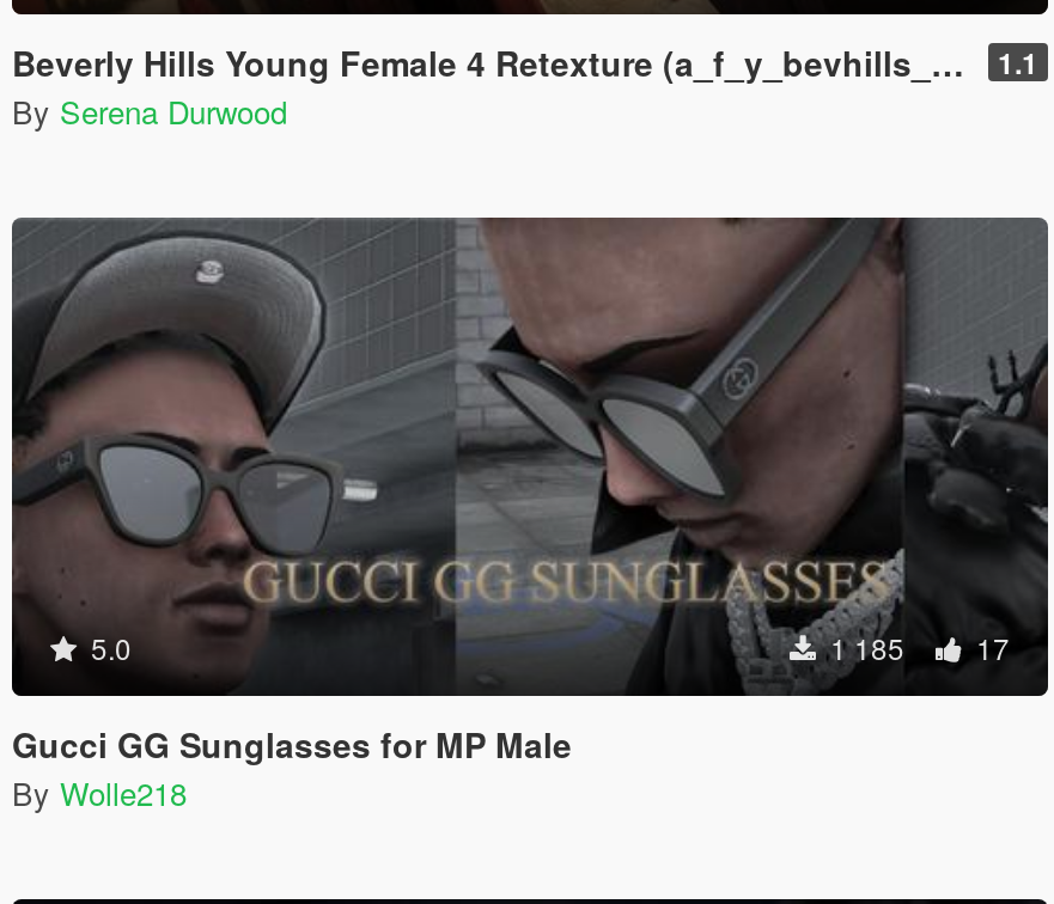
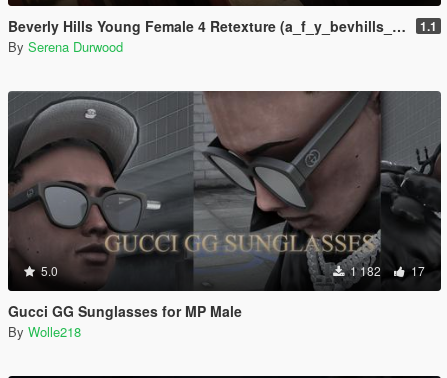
[823,627,1010,667] 1 185 17 -> [347,262,425,279] 1 182 17

